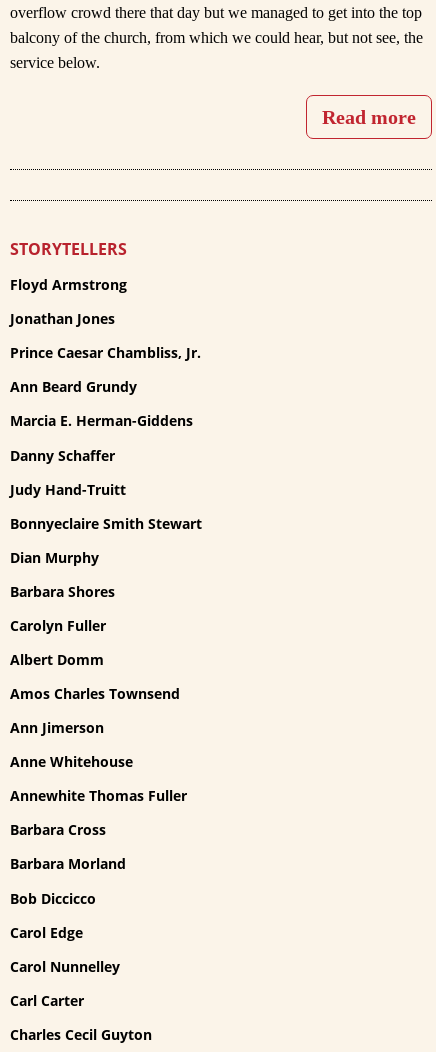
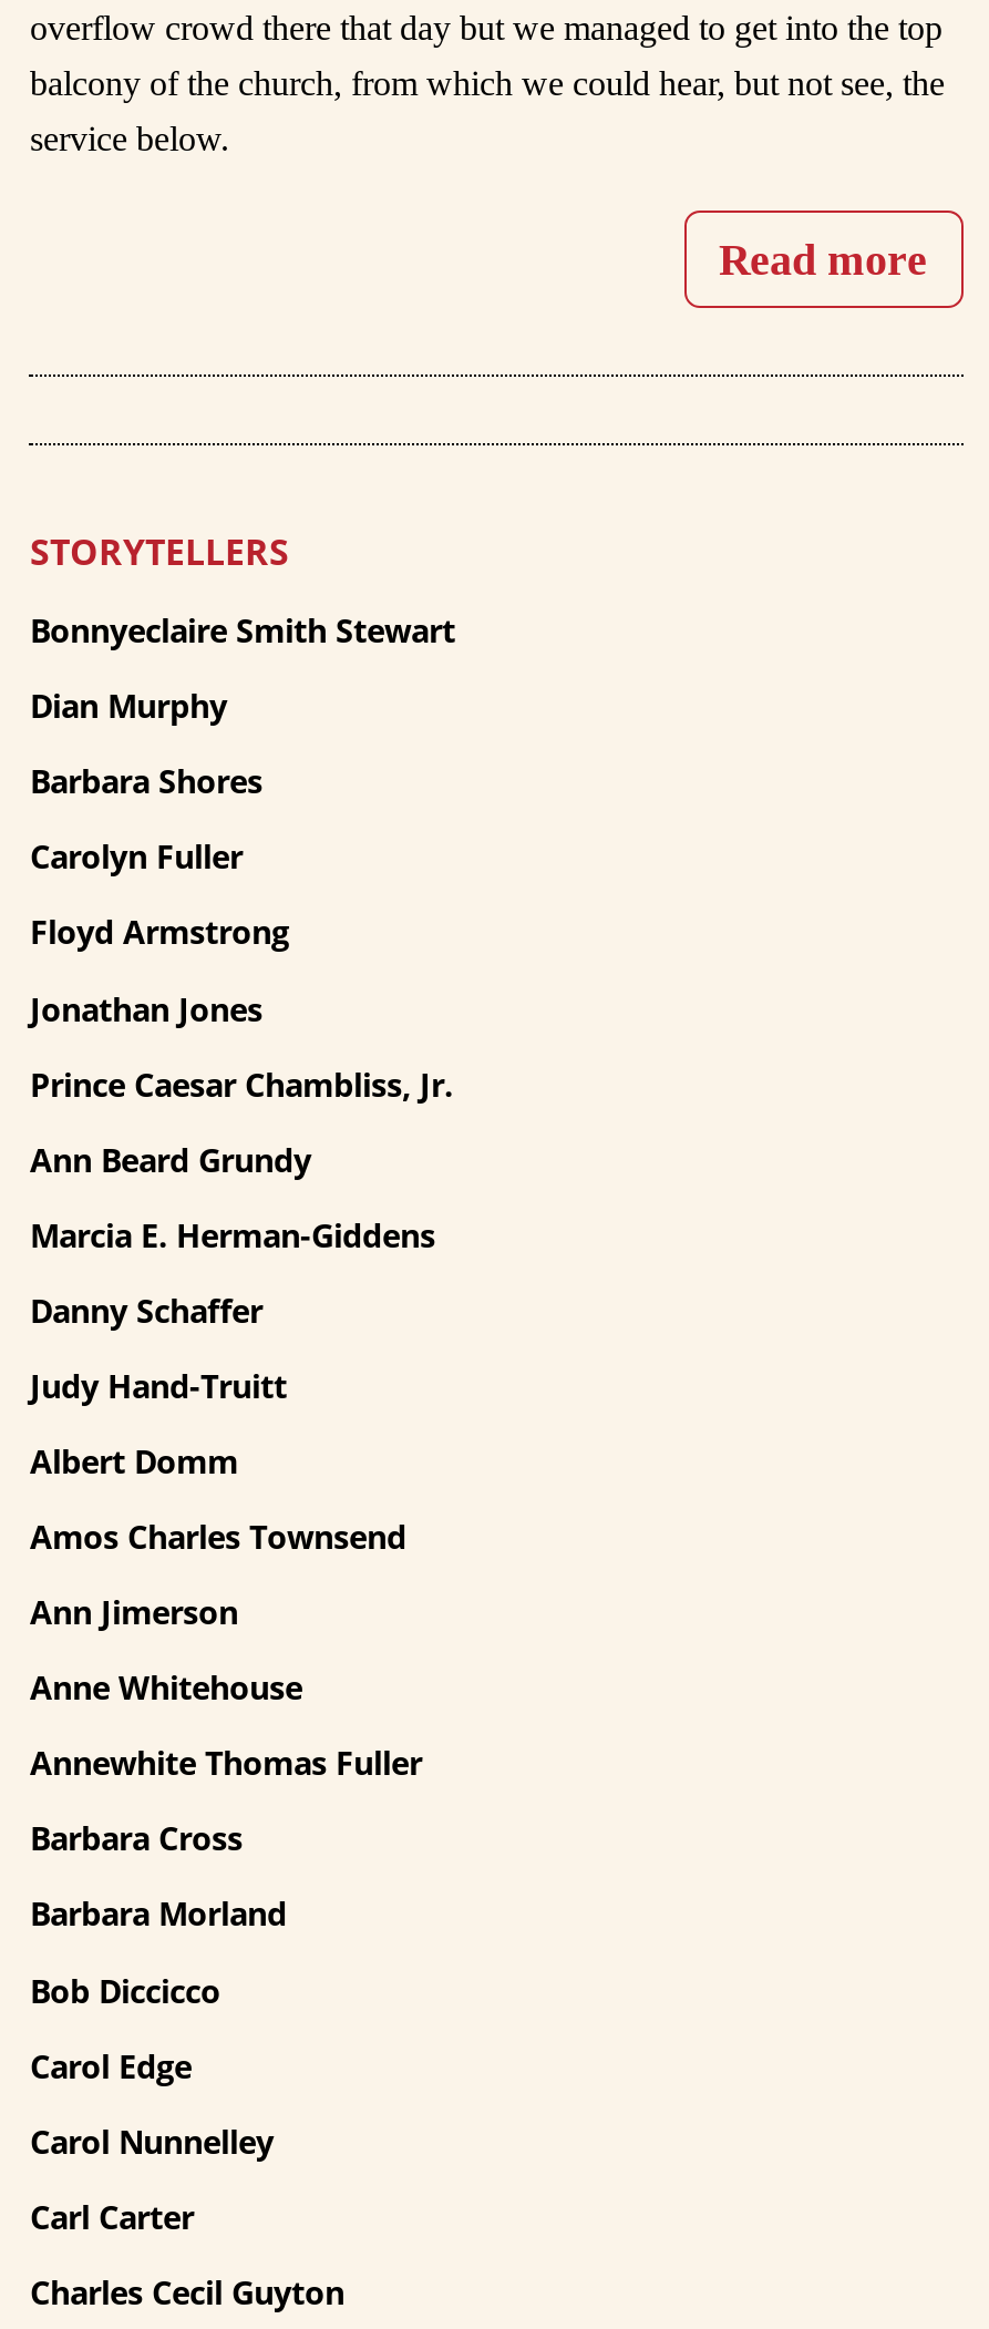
moved [10,275,201,499] -> [30,912,453,1407]: Floyd Armstrong | Jonathan Jones | Prince Caesar Chambliss, Jr. | Ann Beard Grundy | Marcia E. Herman-Giddens | Danny Schaffer | Judy Hand-Truitt
moved [10,514,202,635] -> [30,610,455,878]: Bonnyeclaire Smith Stewart | Dian Murphy | Barbara Shores | Carolyn Fuller

